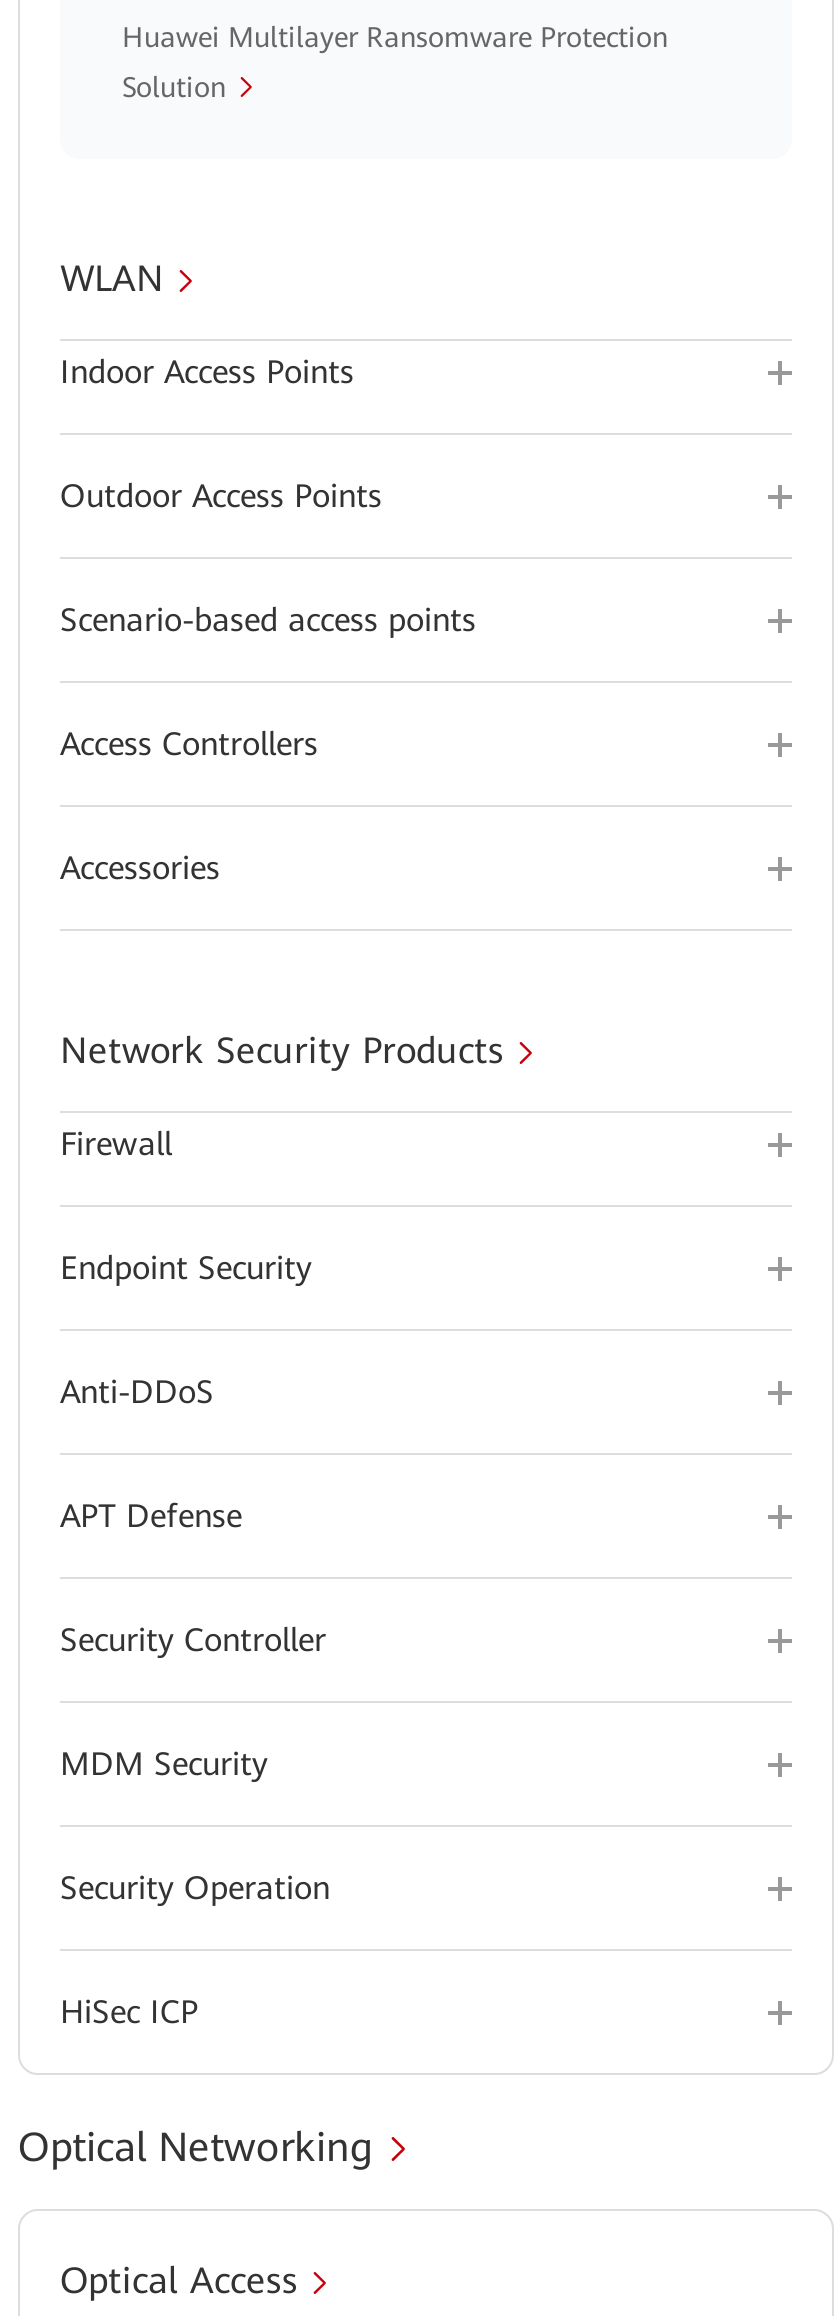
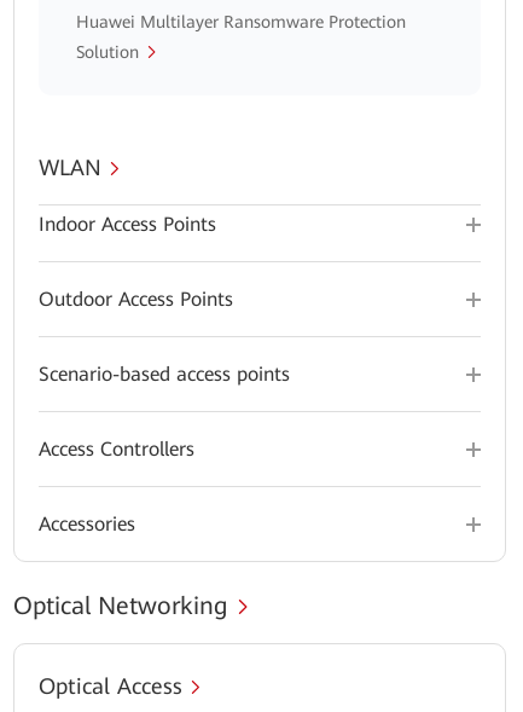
[60,1029,504,2031] Network Security Products | Firewall | Endpoint Security | Anti-DDoS | APT Defense | Security Controller | MDM Security | Security Operation | HiSec ICP -> none

